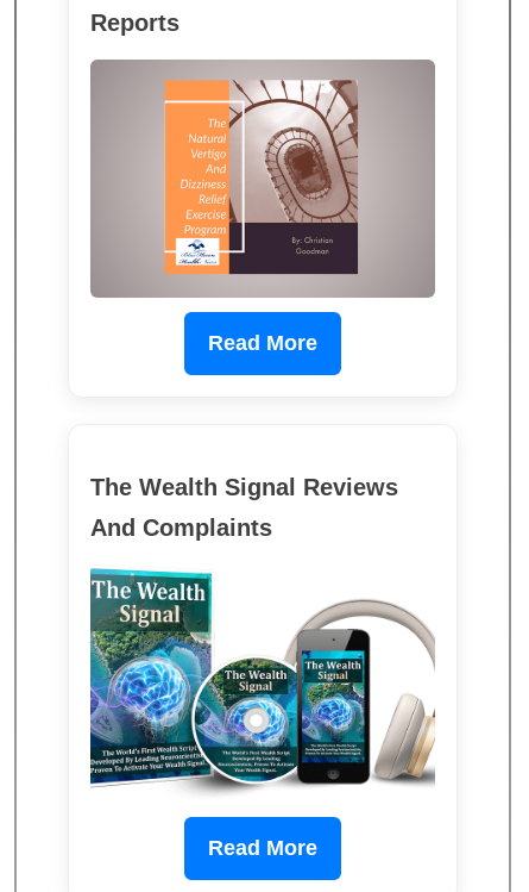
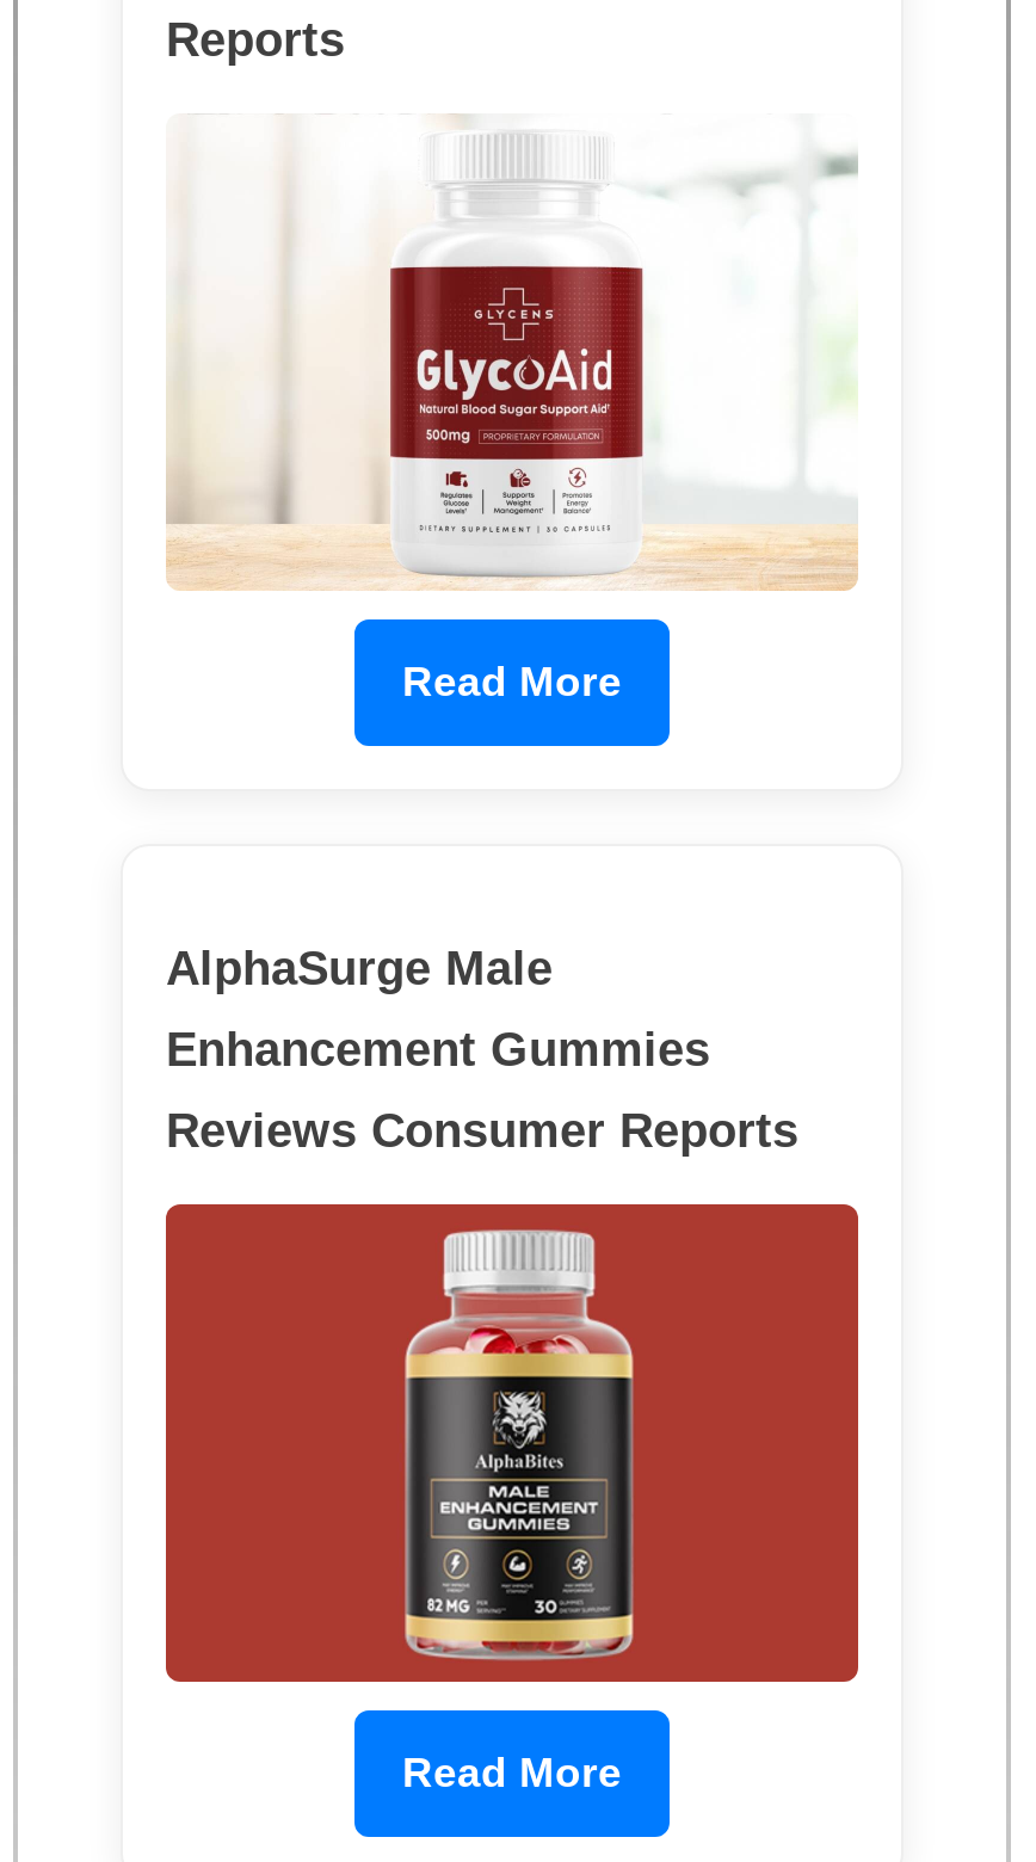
[90,58,436,298] [image] -> [168,112,858,590] [image]
[90,474,398,540] The Wealth Signal Reviews | And Complaints -> [166,942,798,1157] AlphaSurge Male | Enhancement Gummies | Reviews Consumer Reports
[89,590,435,803] [image] -> [164,1201,861,1685] [image]

